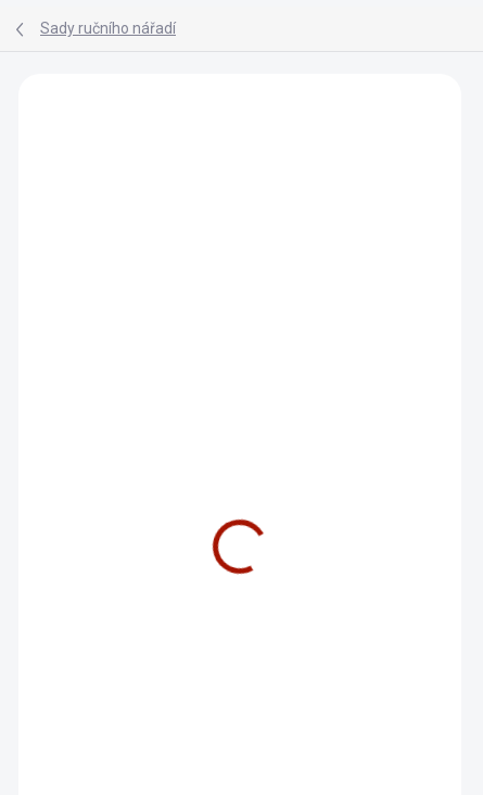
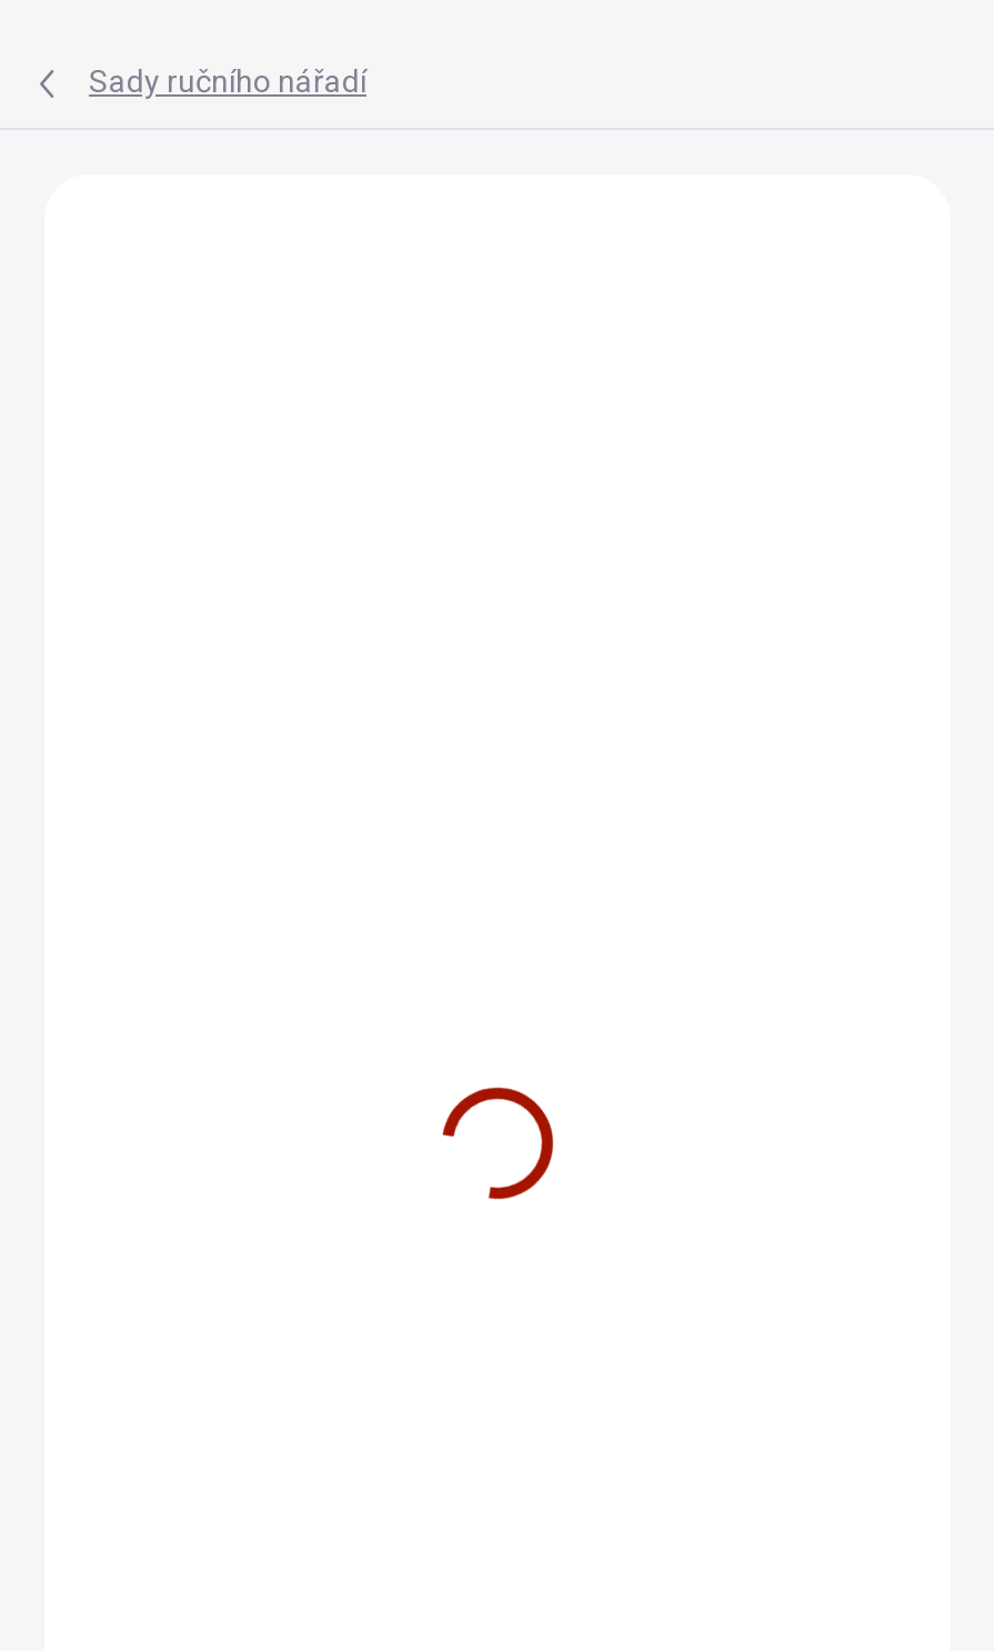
[211,521,268,575] [image] -> [440,1090,557,1201] [image]

